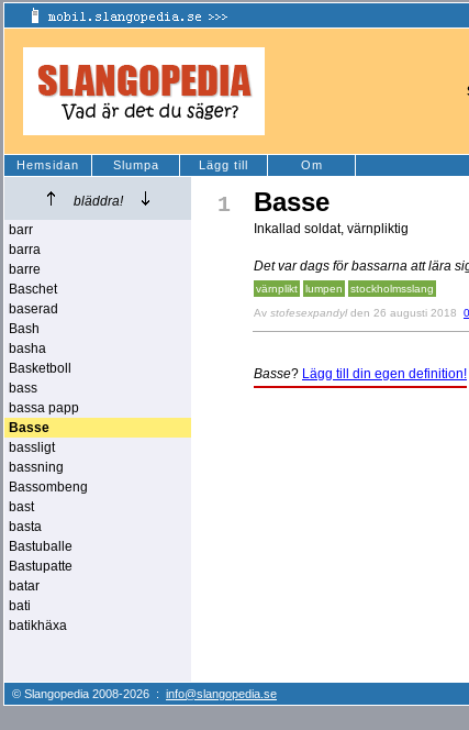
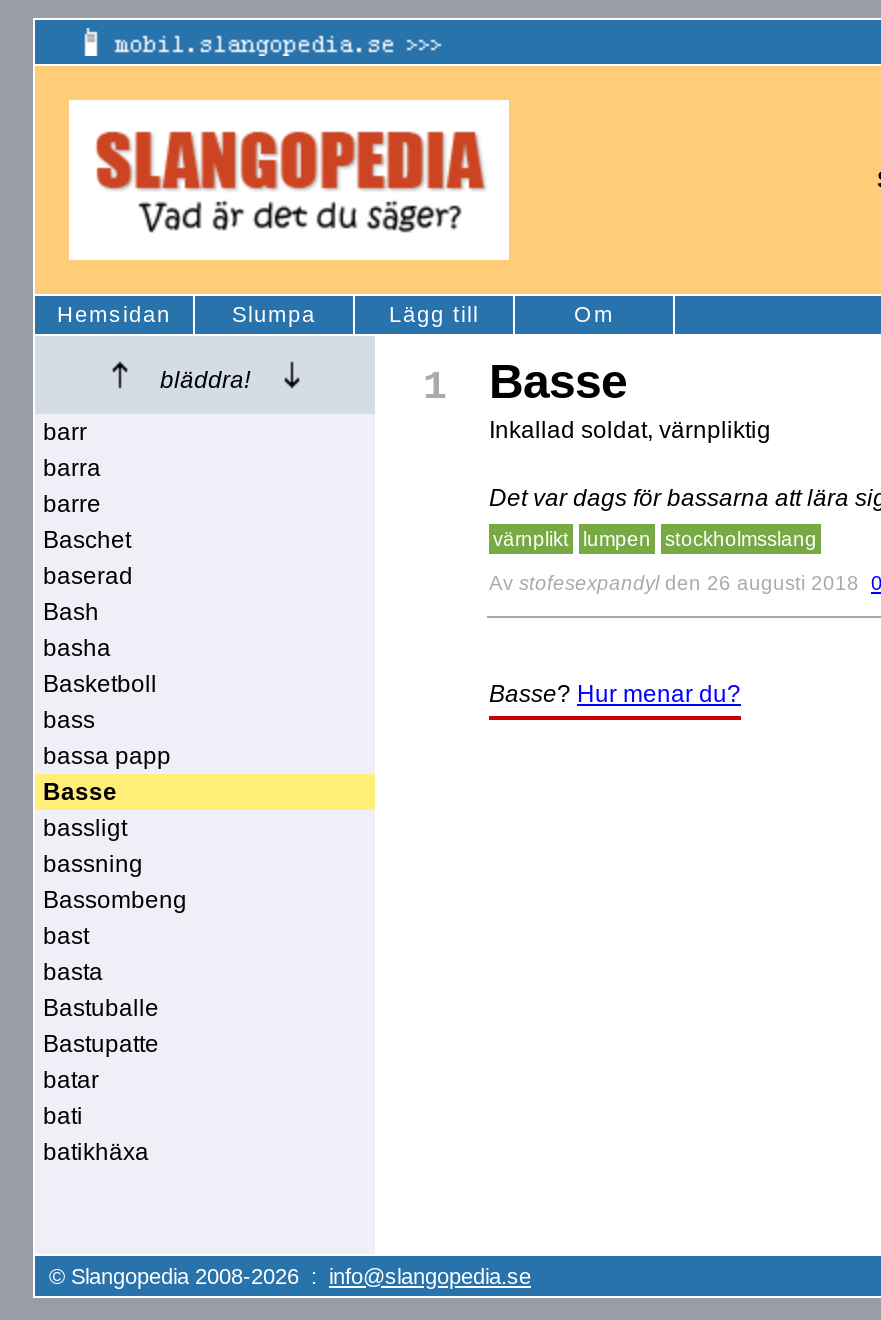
[254,366,467,381] Basse? Lägg till din egen definition! -> [489,680,741,708] Basse? Hur menar du?

